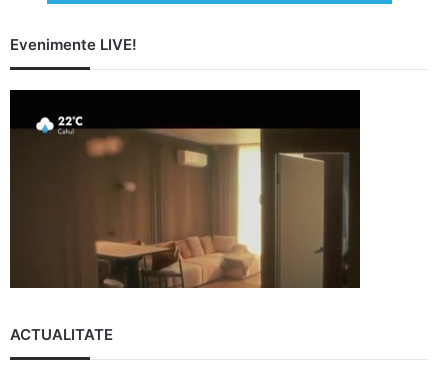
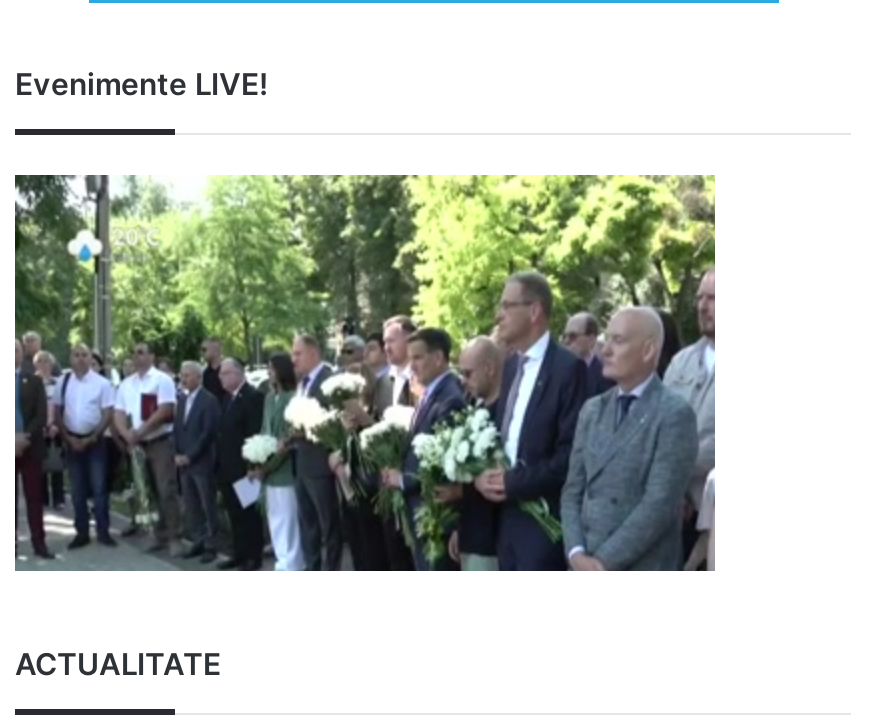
[9,89,361,289] [image] -> [13,173,717,573] [image]

